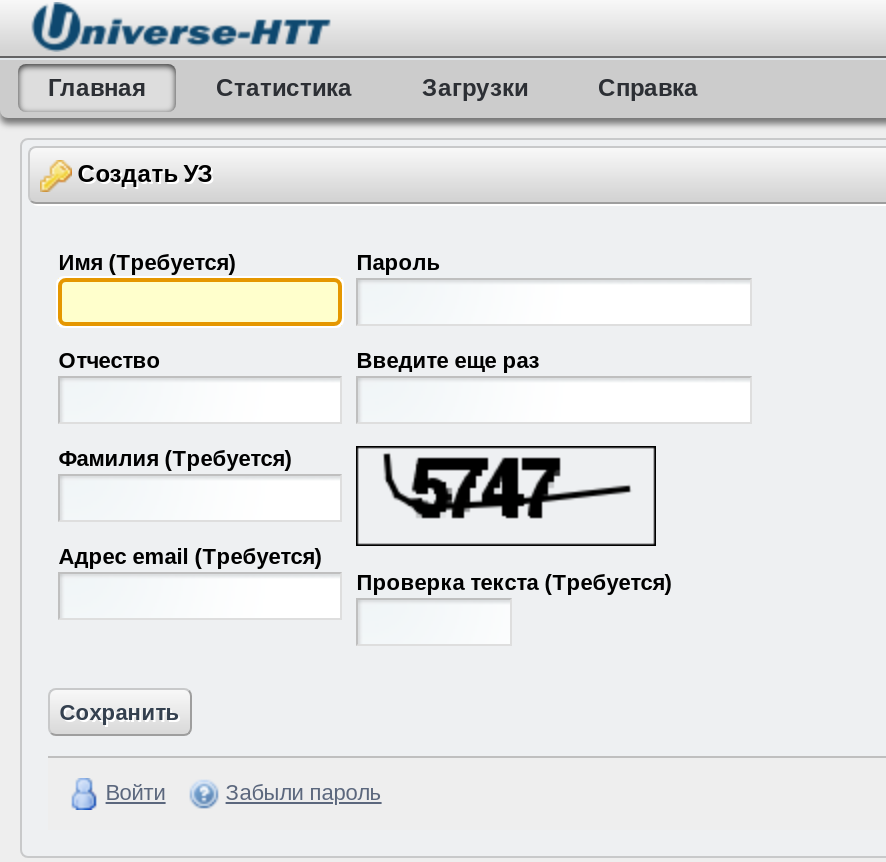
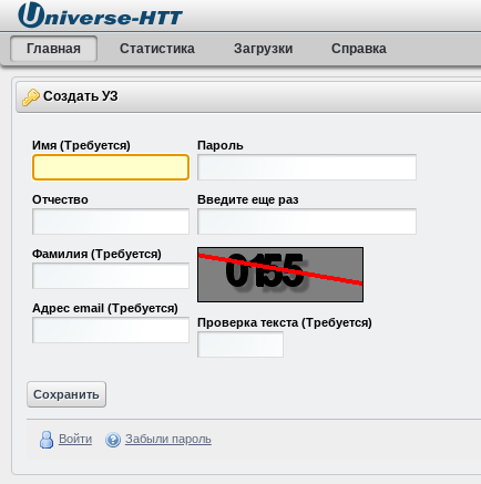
[356,446,656,546] [image] -> [197,247,364,302] [image]

